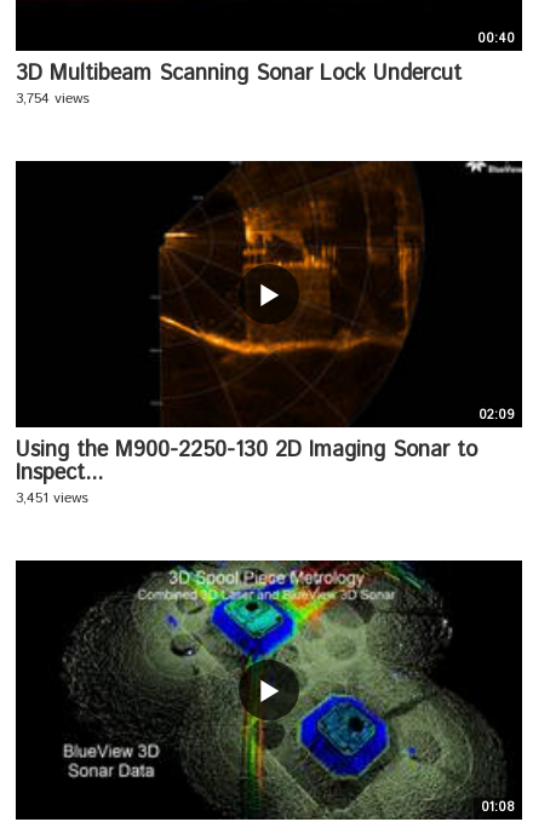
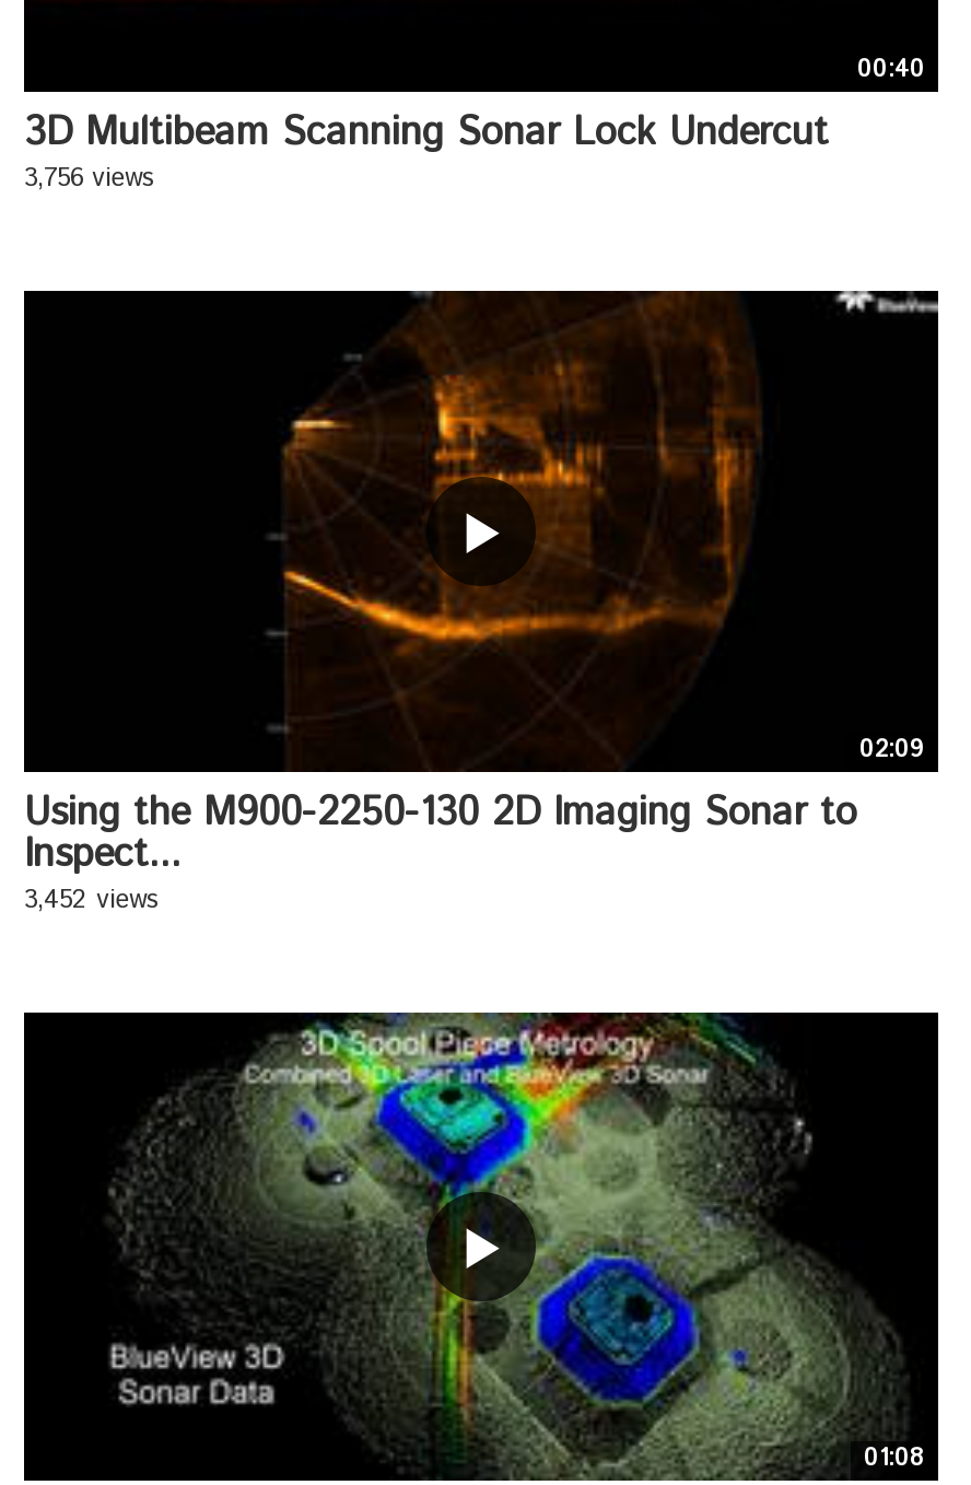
[16,88,90,109] 3,754 views -> [24,159,155,197] 3,756 views
[16,488,88,509] 3,451 views -> [24,882,160,919] 3,452 views

